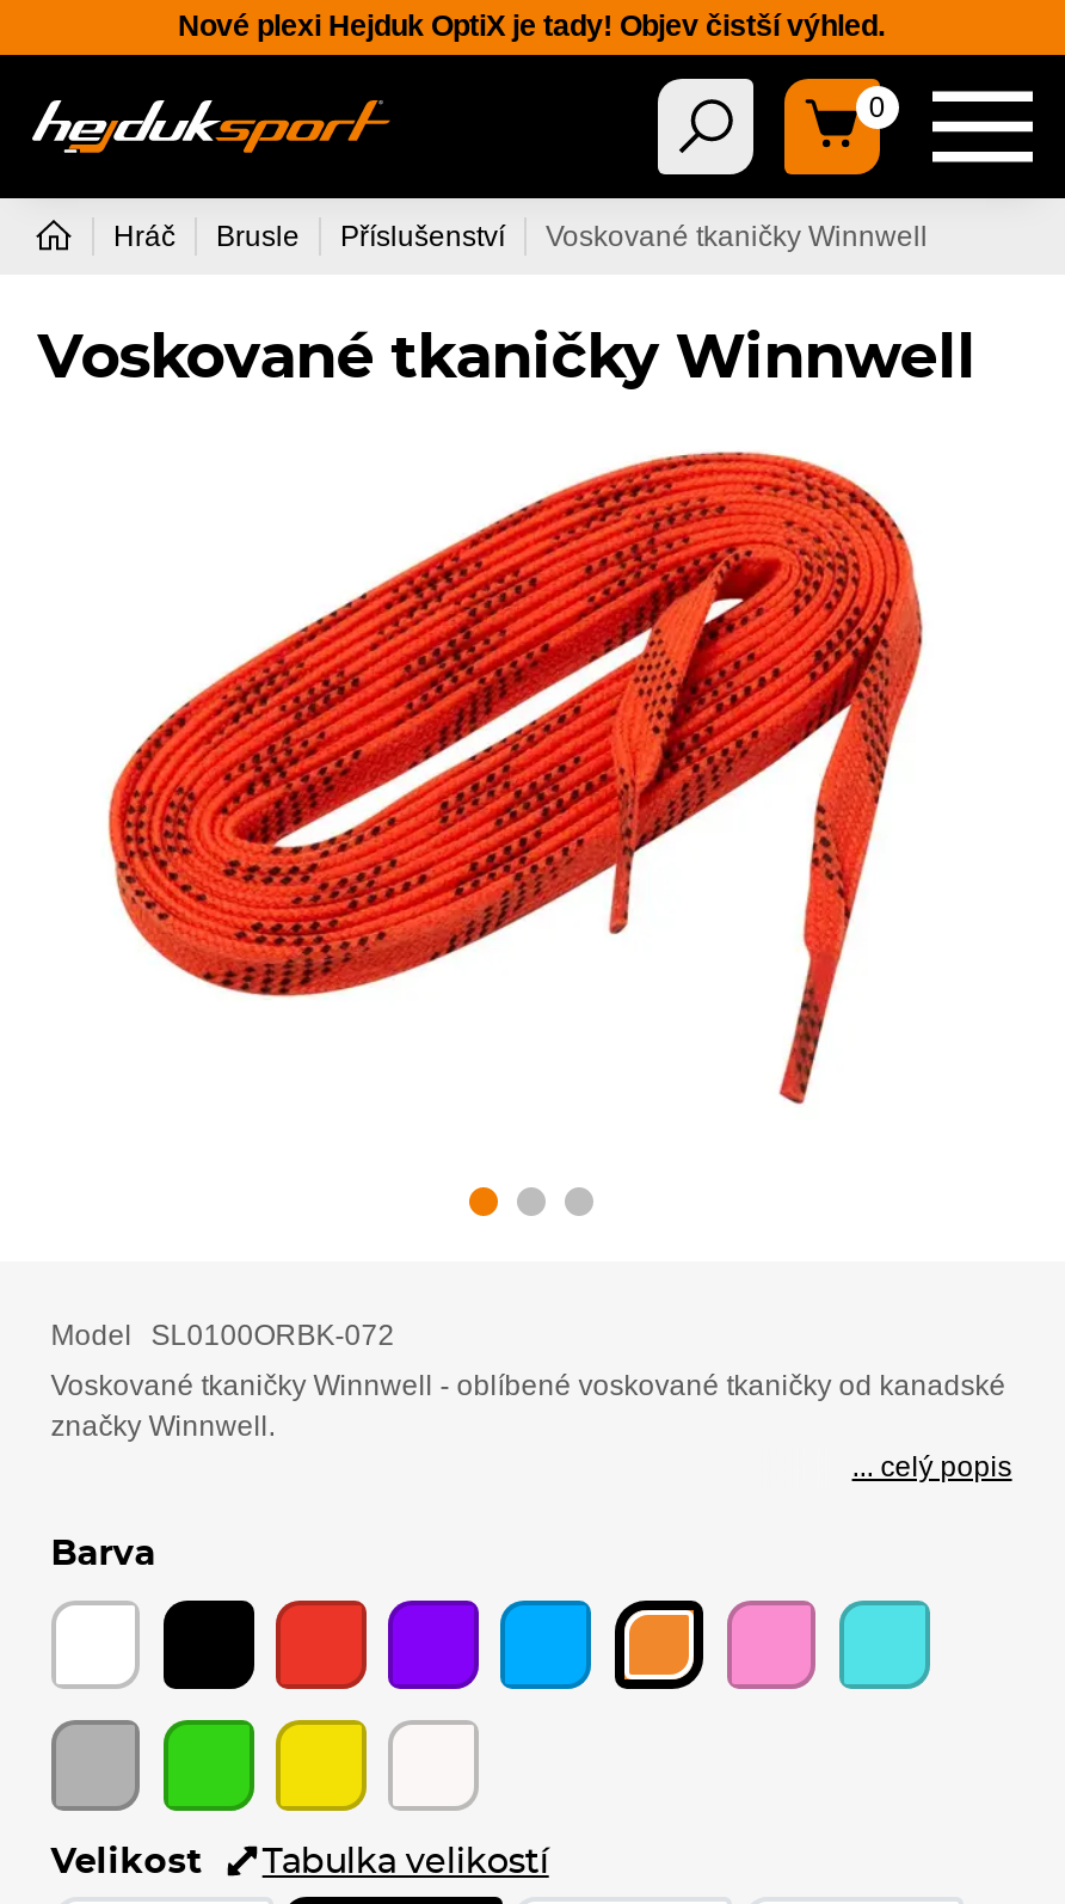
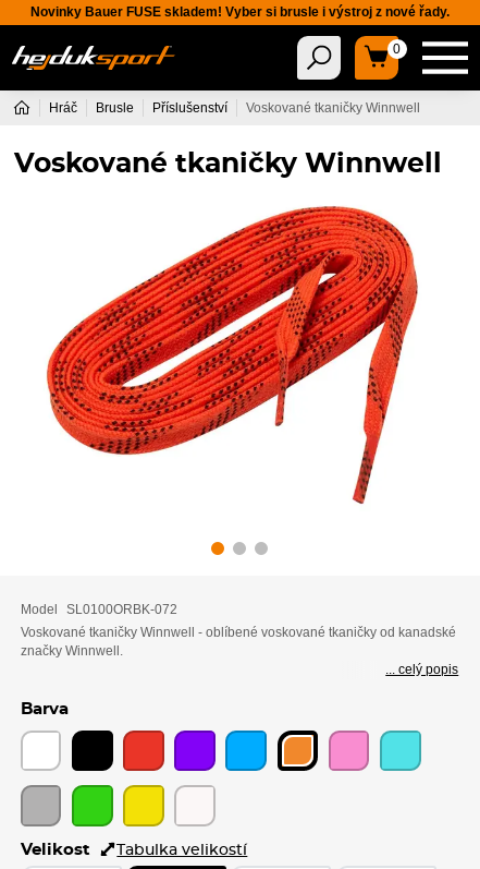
[178,10,885,44] Nové plexi Hejduk OptiX je tady! Objev čistší výhled. -> [30,5,449,20] Novinky Bauer FUSE skladem! Vyber si brusle i výstroj z nové řady.

